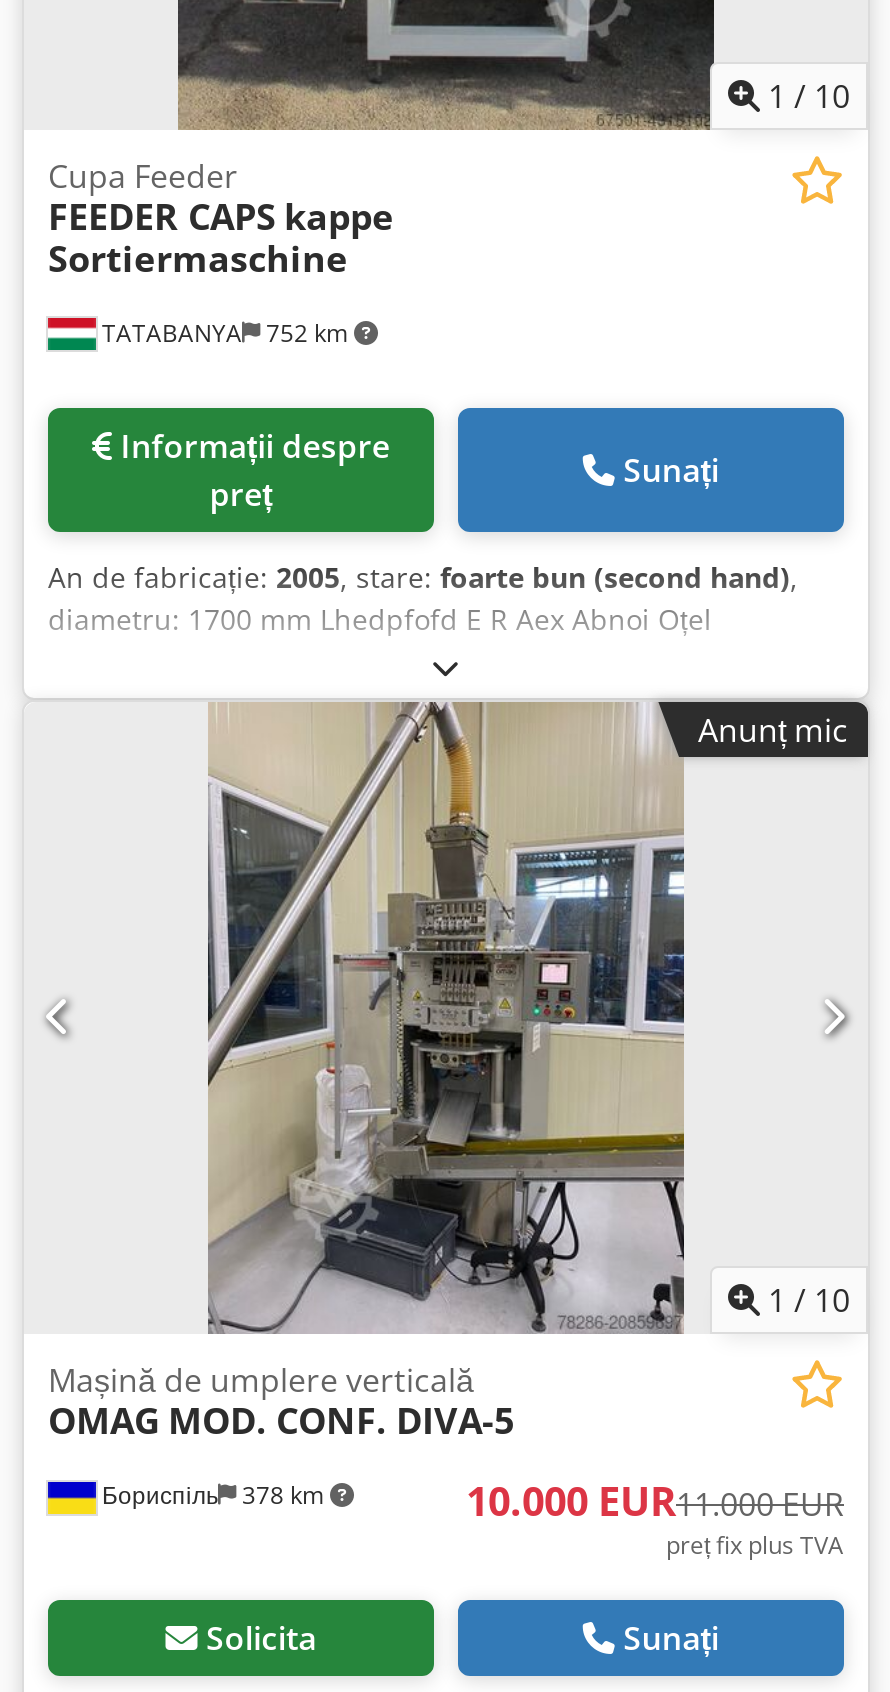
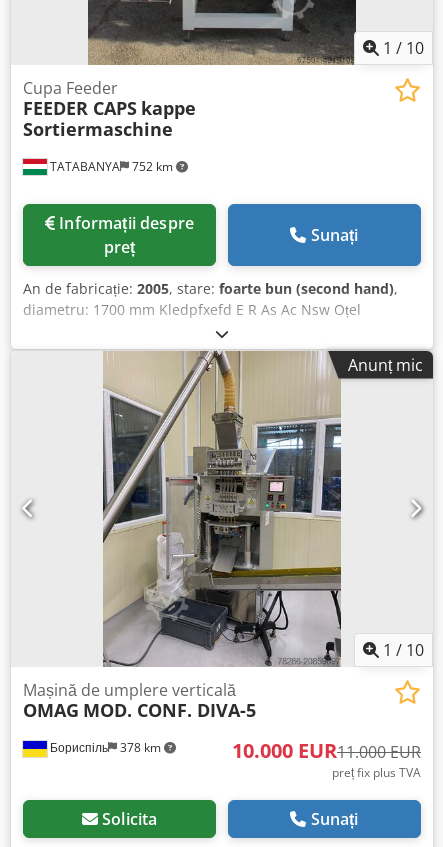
[48,599,712,637] diametru: 1700 mm Lhedpfofd E R Aex Abnoi Oțel -> [23,299,361,318] diametru: 1700 mm Kledpfxefd E R As Ac Nsw Oțel

